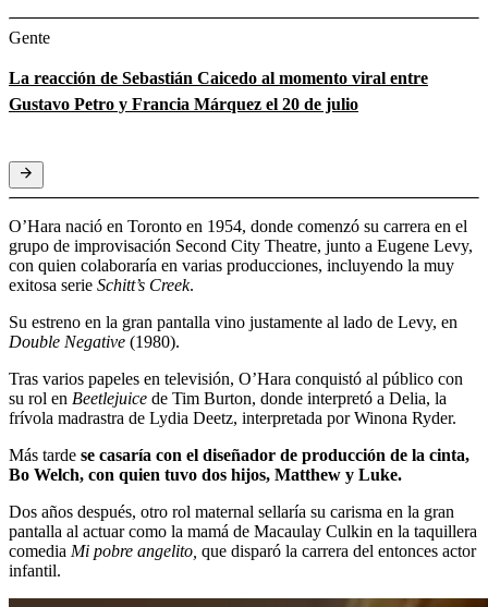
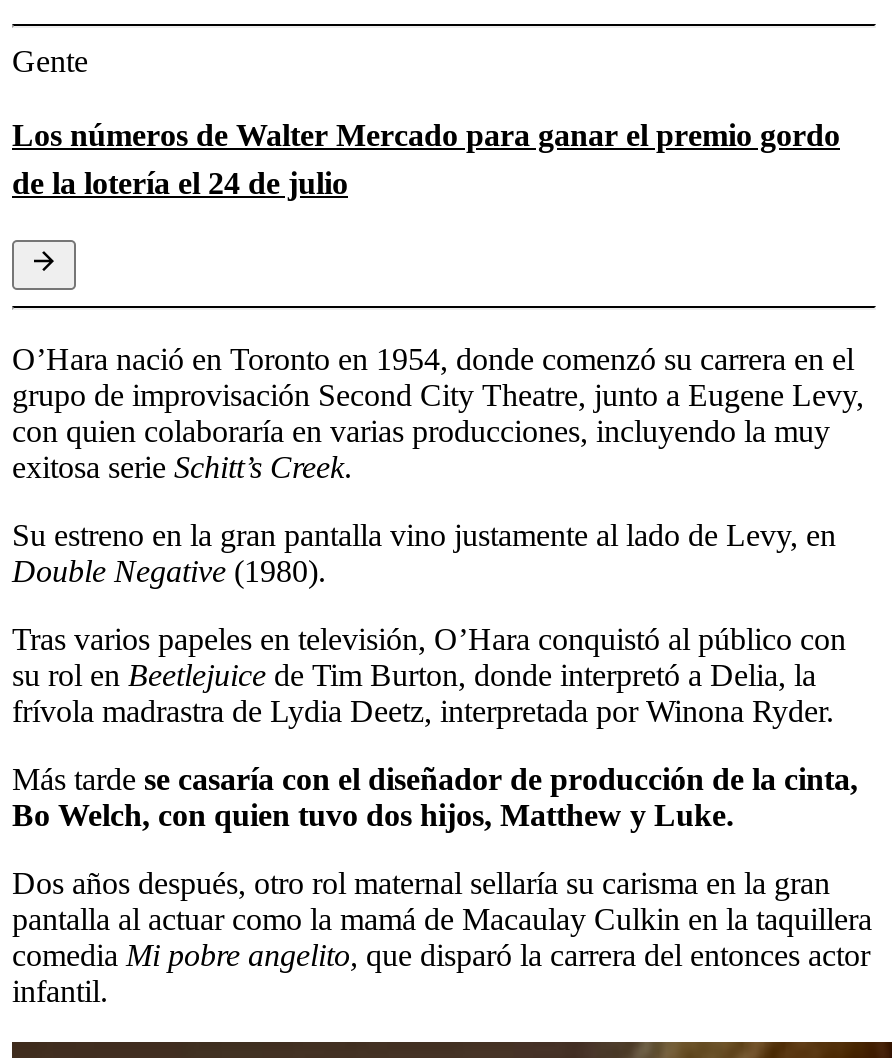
[9,68,428,113] La reacción de Sebastián Caicedo al momento viral entre | Gustavo Petro y Francia Márquez el 20 de julio -> [12,117,840,199] Los números de Walter Mercado para ganar el premio gordo | de la lotería el 24 de julio

